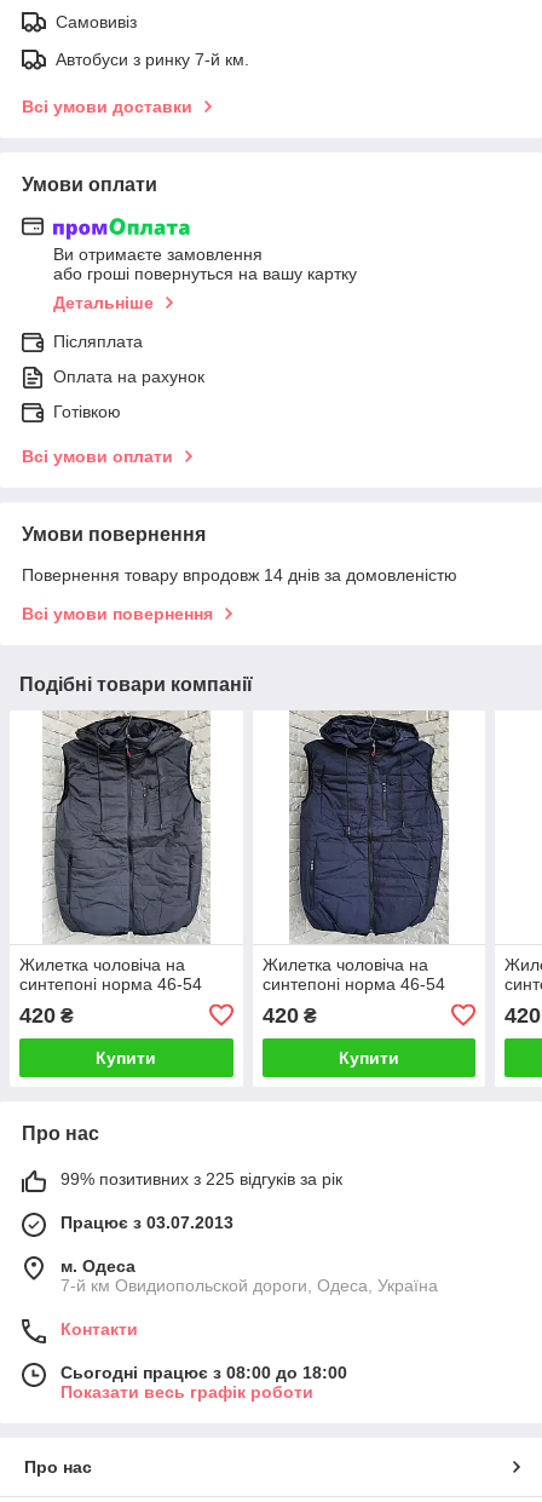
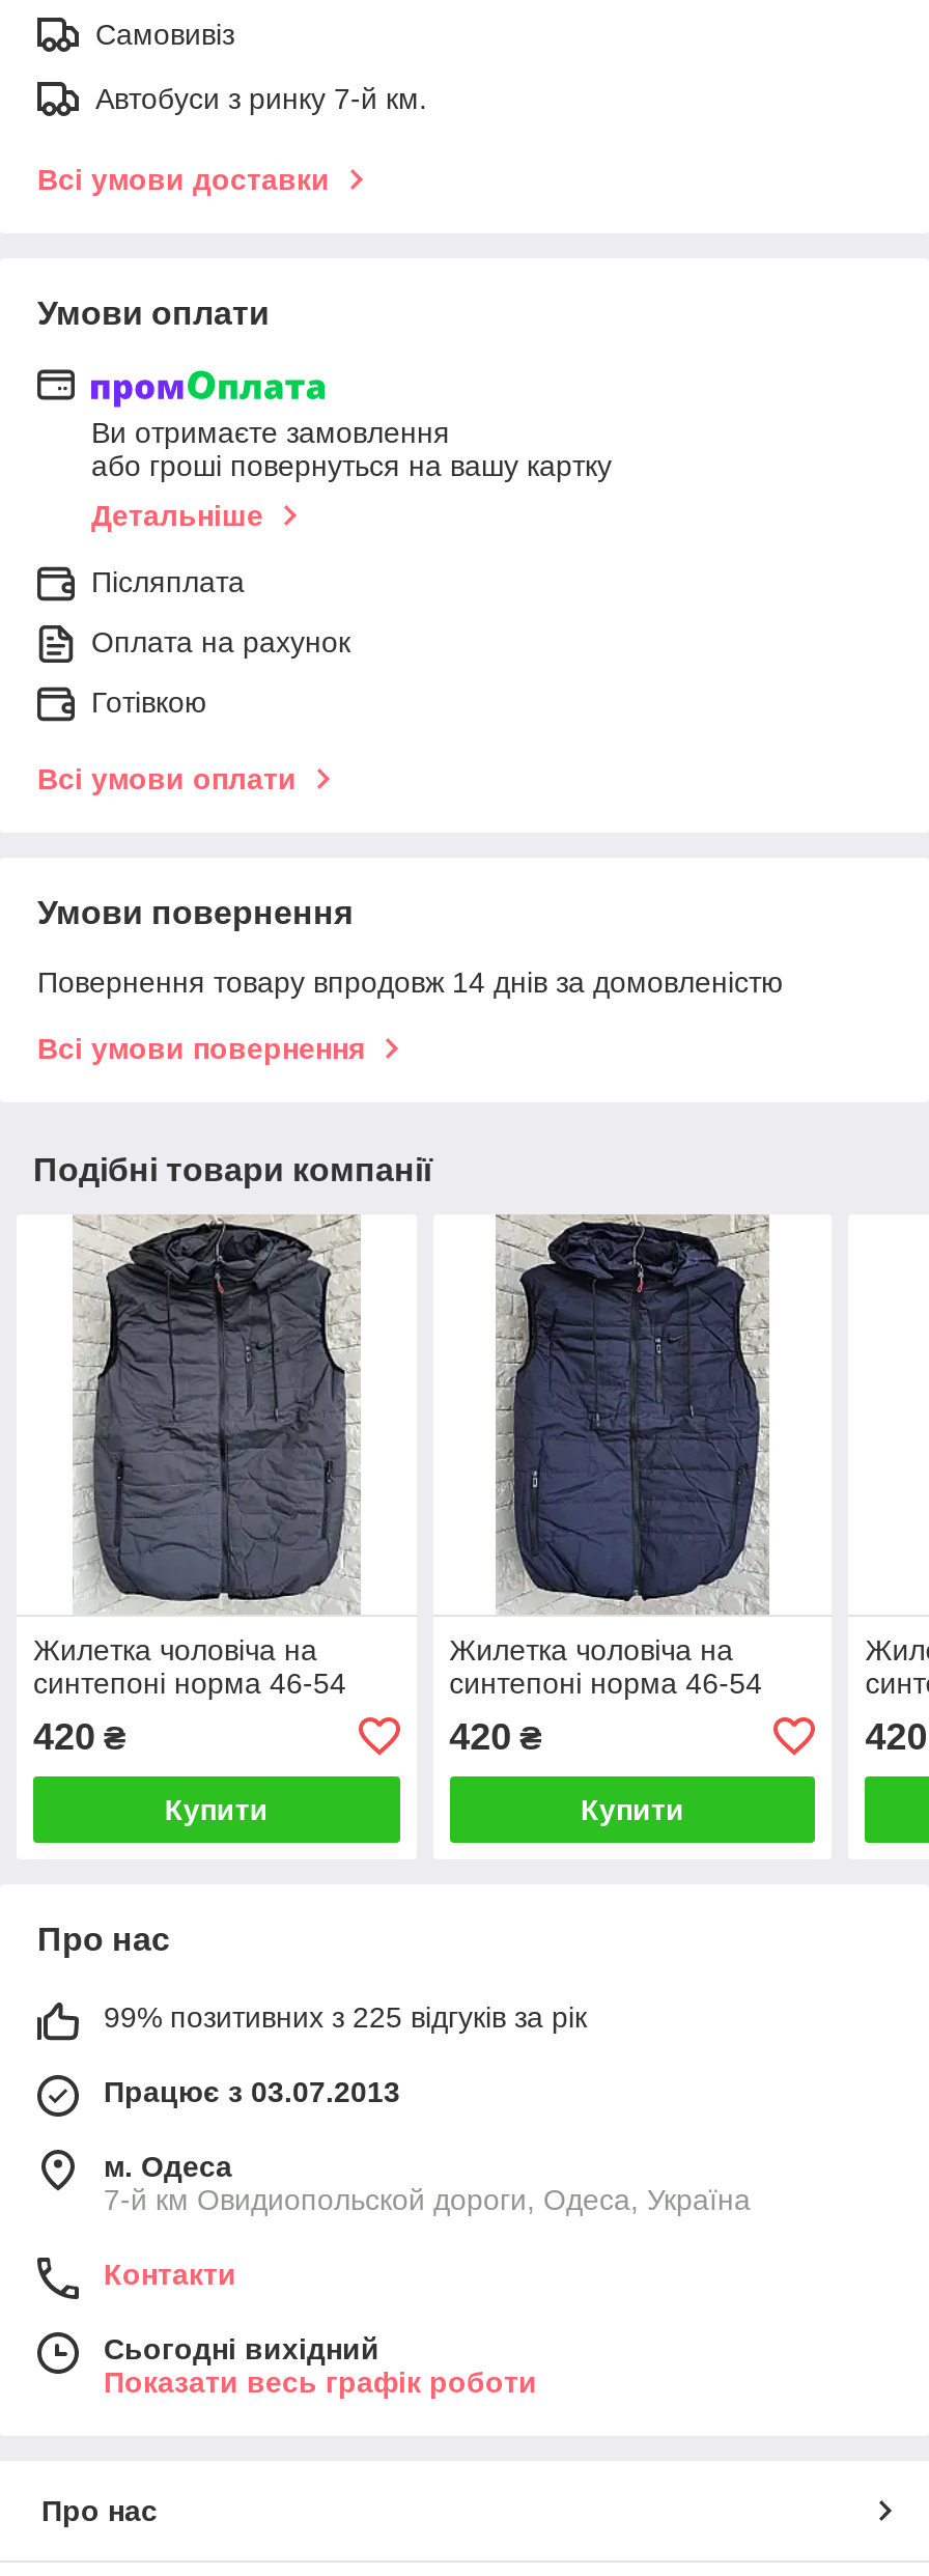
[60,1362,347,1382] Сьогодні працює з 08:00 до 18:00 -> [104,2331,379,2365] Сьогодні вихідний

